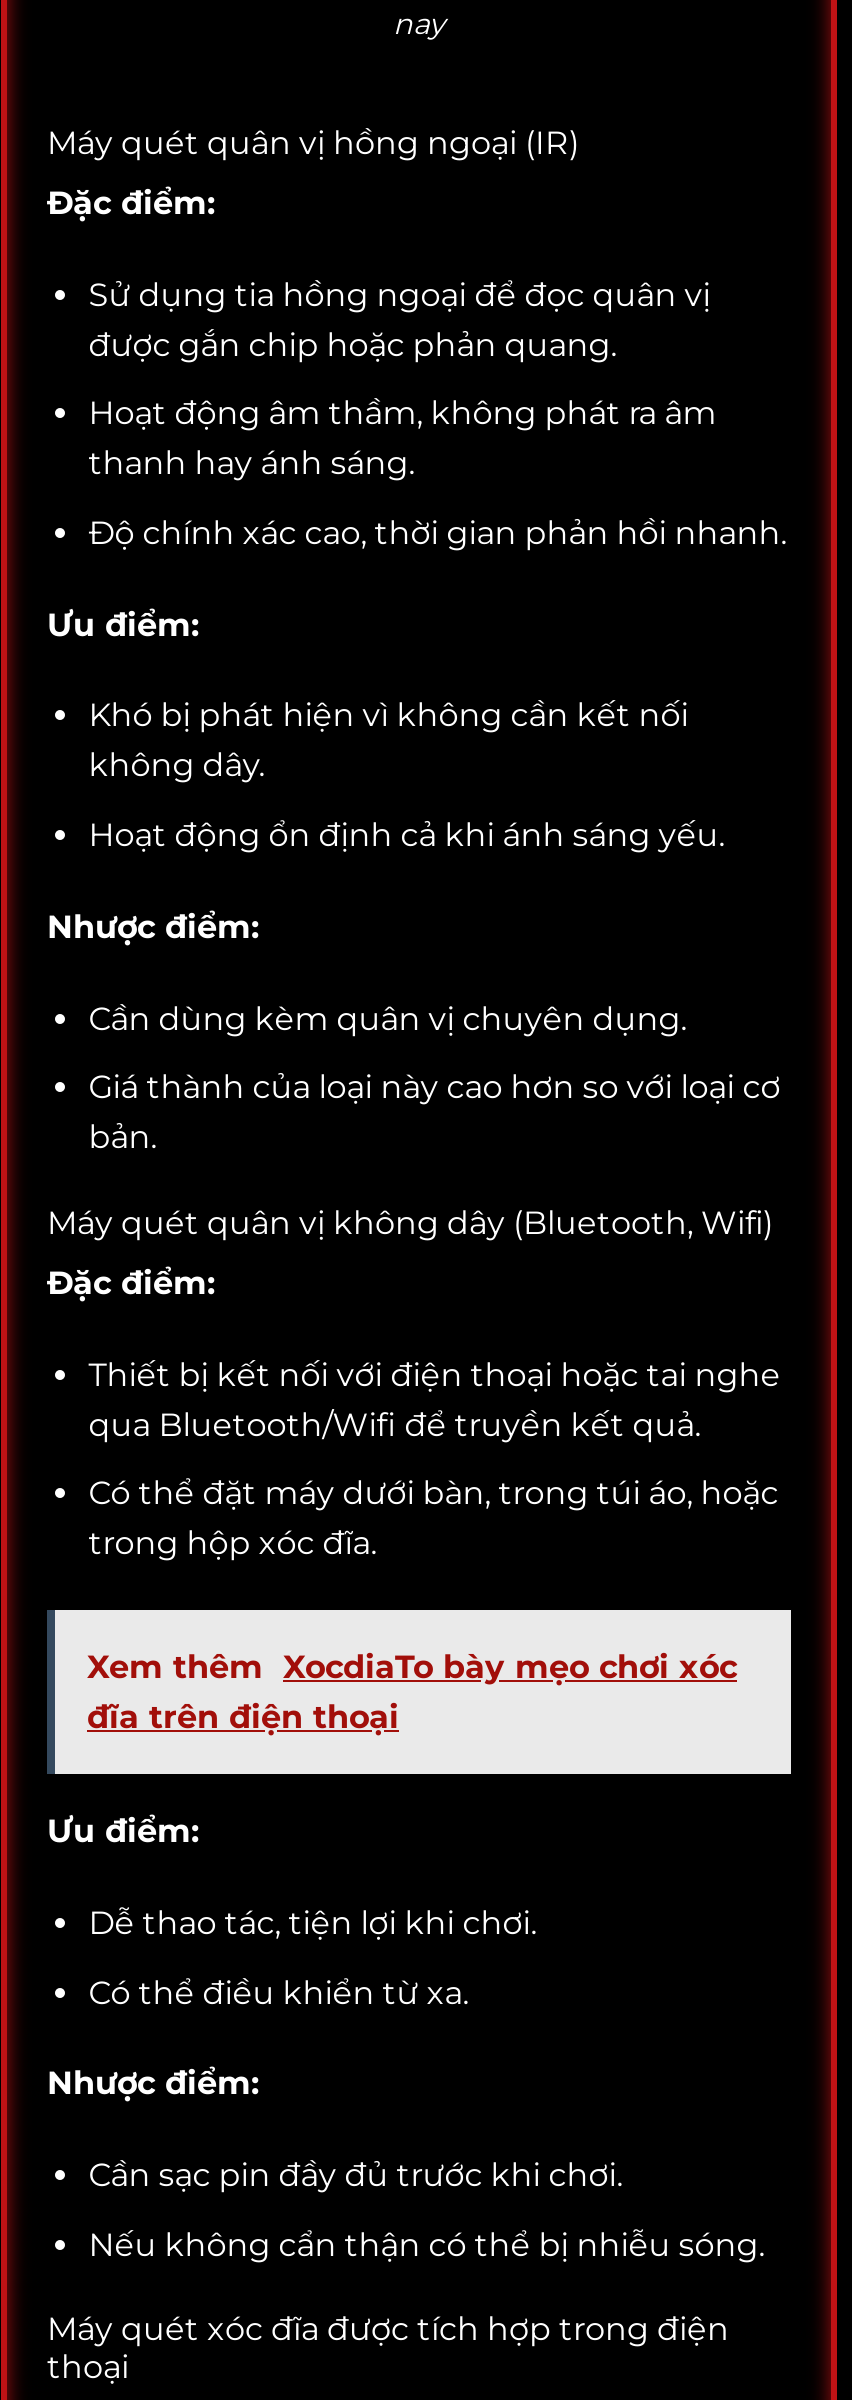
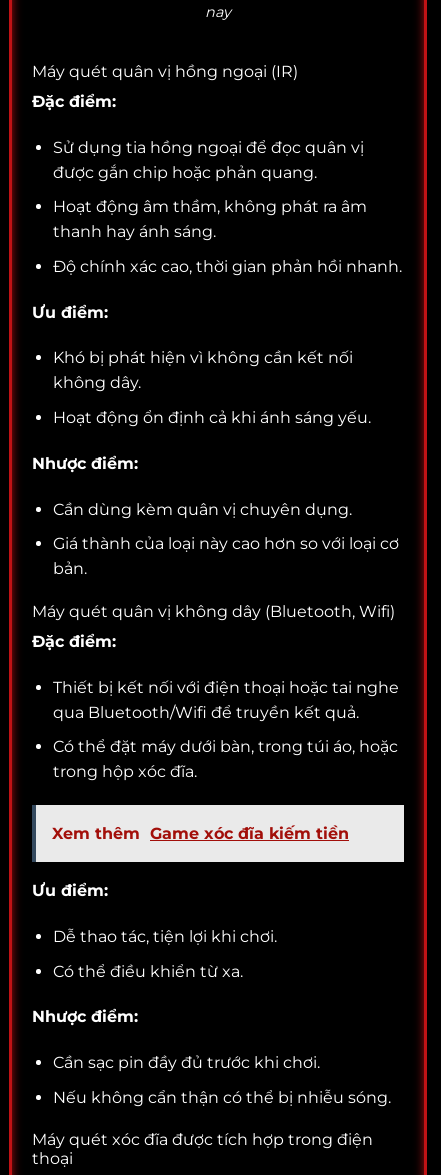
[87,1648,737,1736] Xem thêm XocdiaTo bày mẹo chơi xóc | đĩa trên điện thoại -> [52,824,349,843] Xem thêm Game xóc đĩa kiếm tiền

